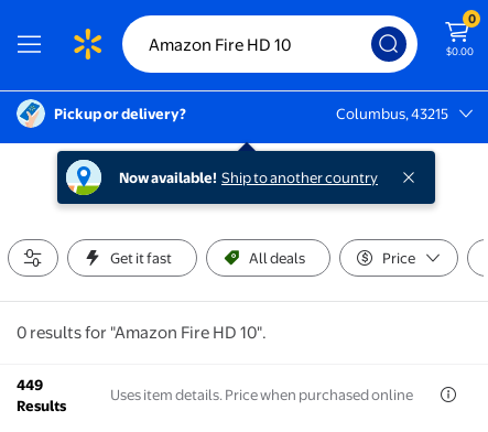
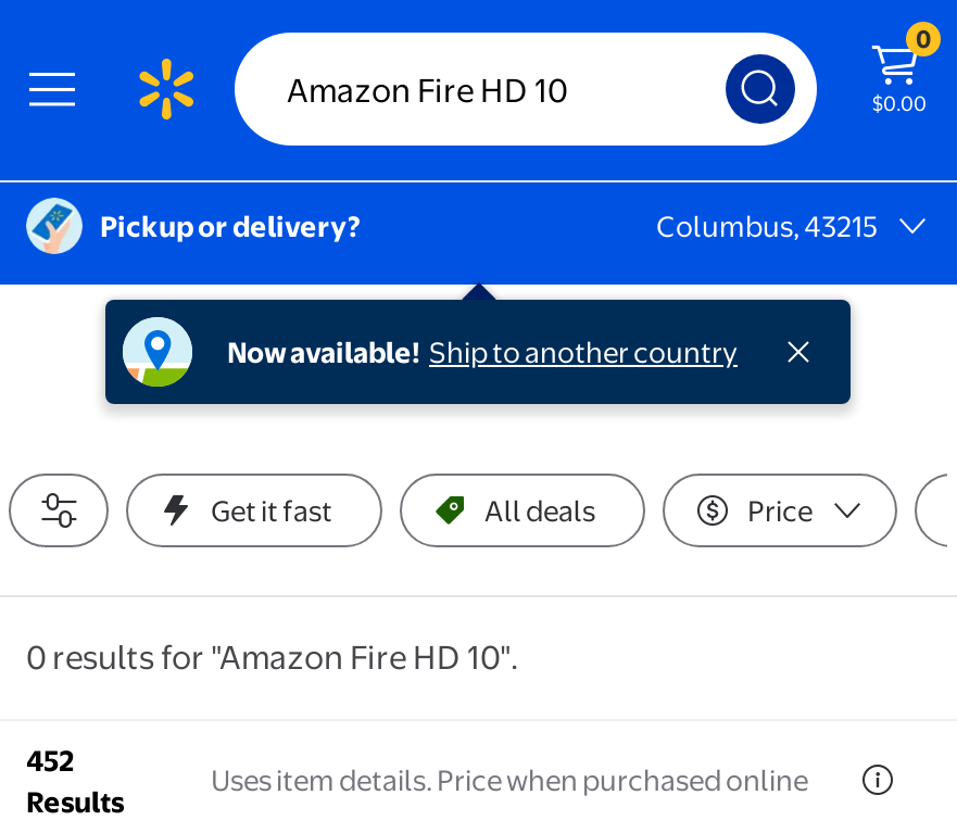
[17,376,43,393] 449 -> [26,743,74,778] 452

